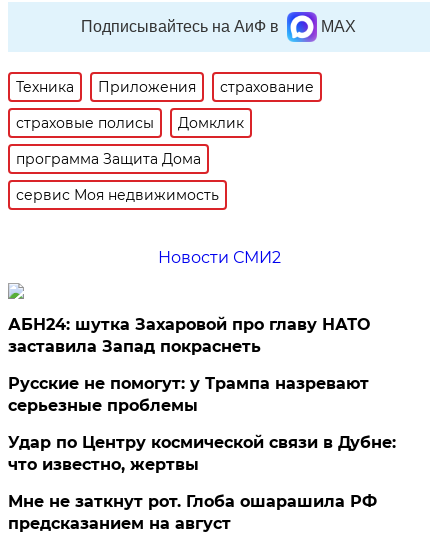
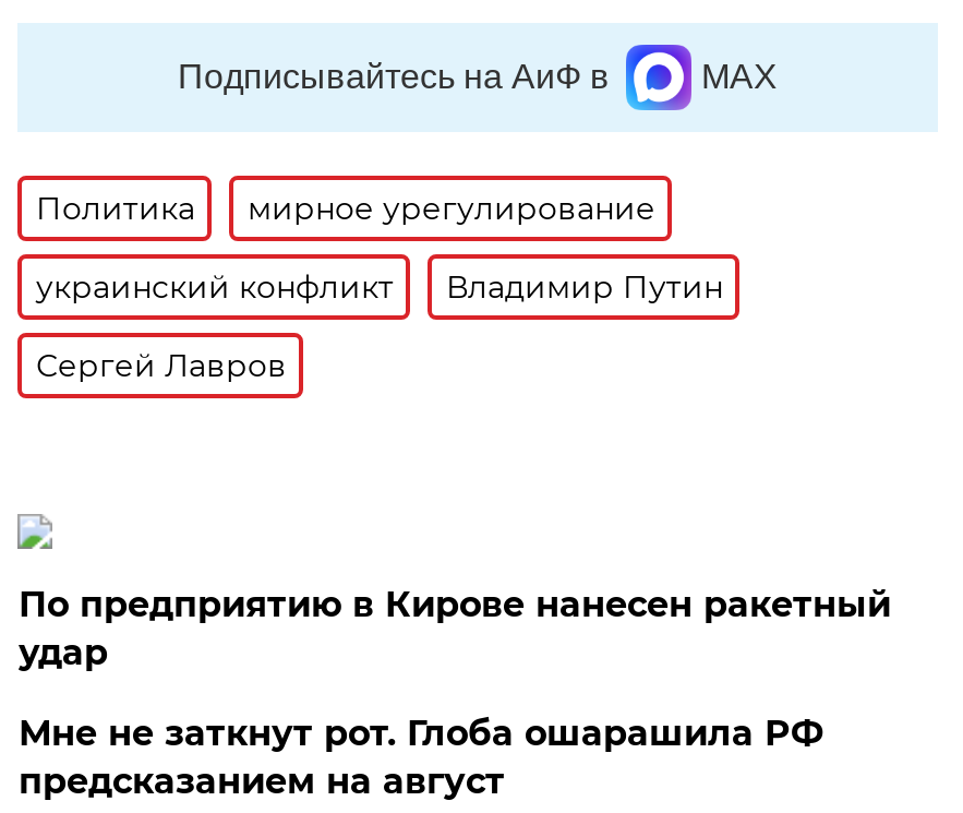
[16,78,314,267] Техника | Приложения | страхование | страховые полисы | Домклик | программа Защита Дома | сервис Моя недвижимость | Новости СМИ2 -> [36,189,723,386] Политика | мирное урегулирование | украинский конфликт | Владимир Путин | Сергей Лавров
[8,315,396,474] АБН24: шутка Захаровой про главу НАТО | заставила Запад покраснеть | Русские не помогут: у Трампа назревают | серьезные проблемы | Удар по Центру космической связи в Дубне: | что известно, жертвы -> [18,584,891,674] По предприятию в Кирове нанесен ракетный | удар

